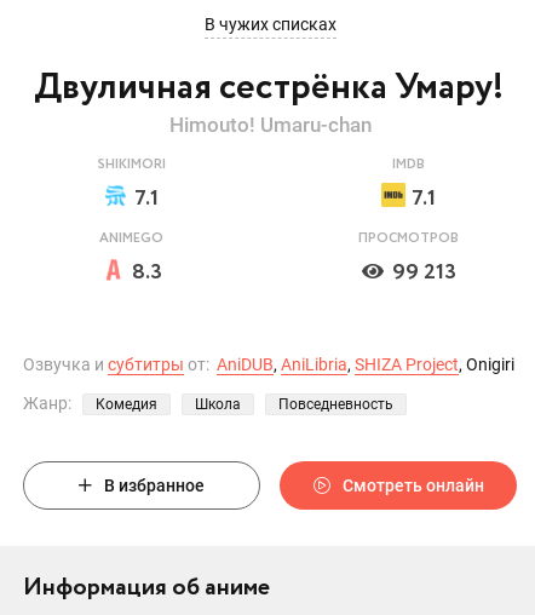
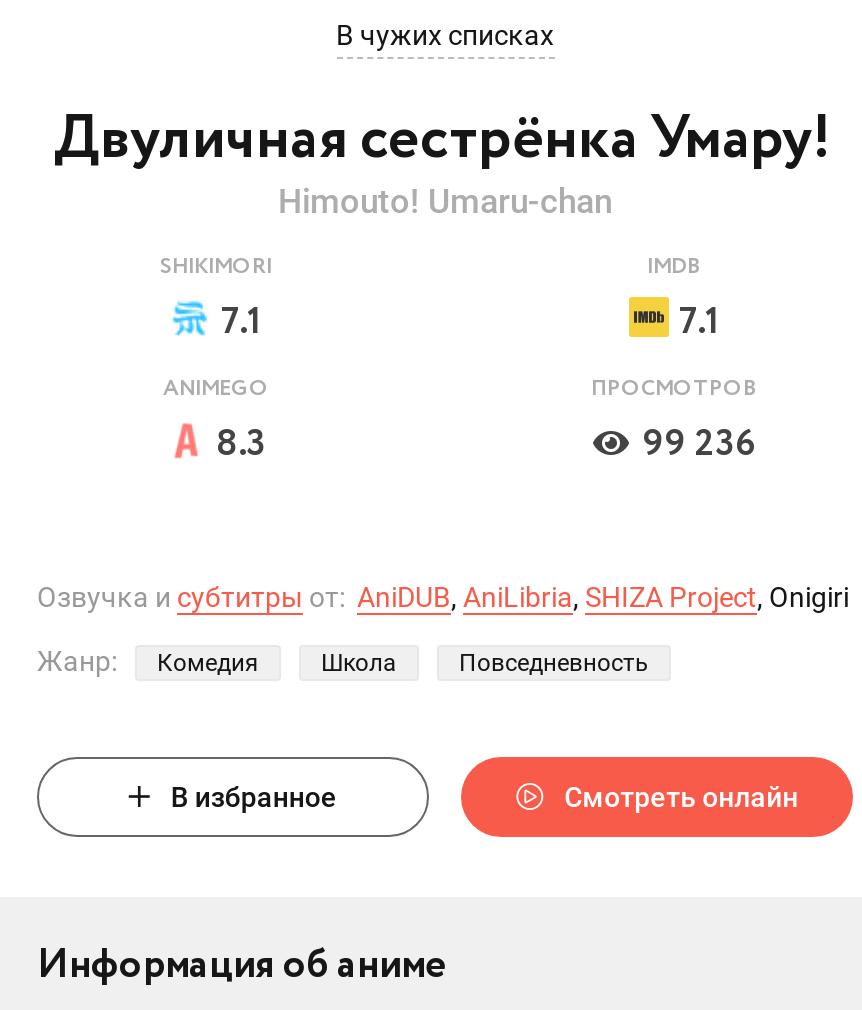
[392,257,456,288] 99 213 -> [643,419,755,471] 99 236

